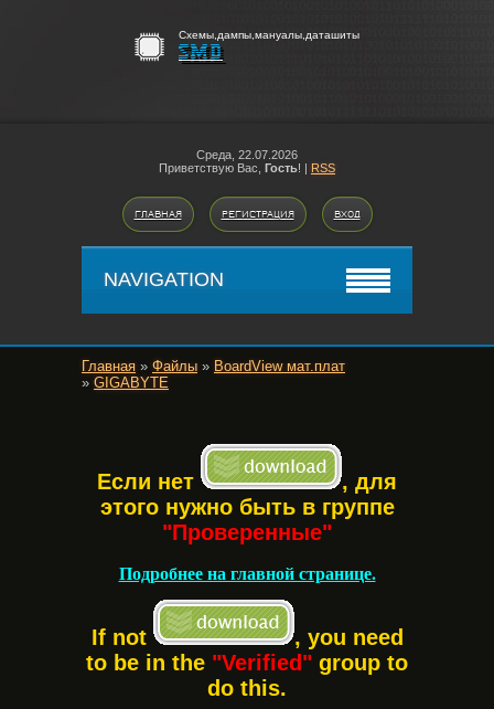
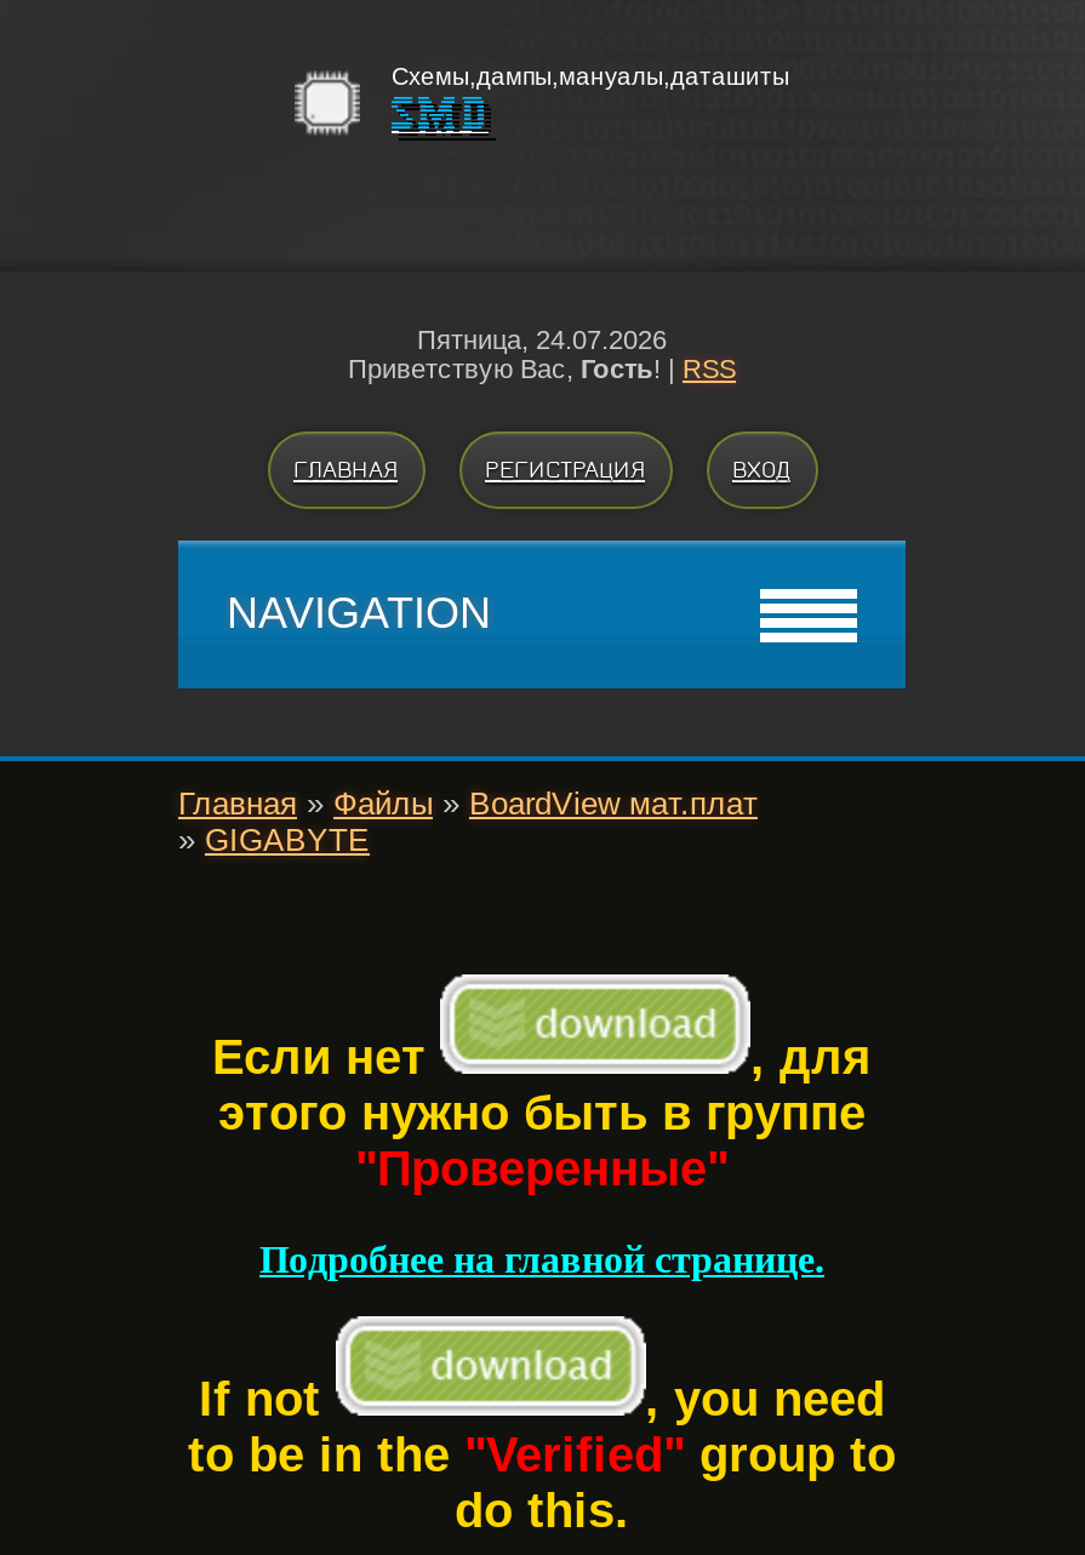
[196,148,298,161] Среда, 22.07.2026 -> [417,325,667,354] Пятница, 24.07.2026

